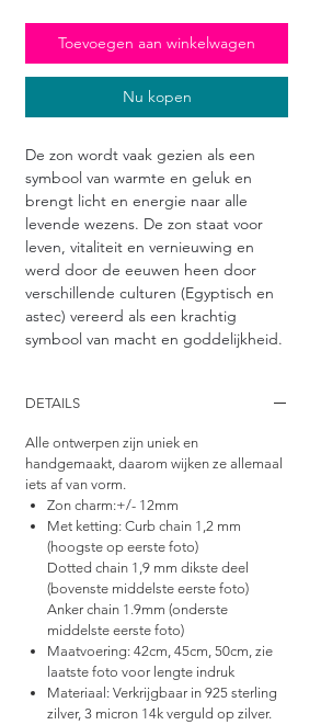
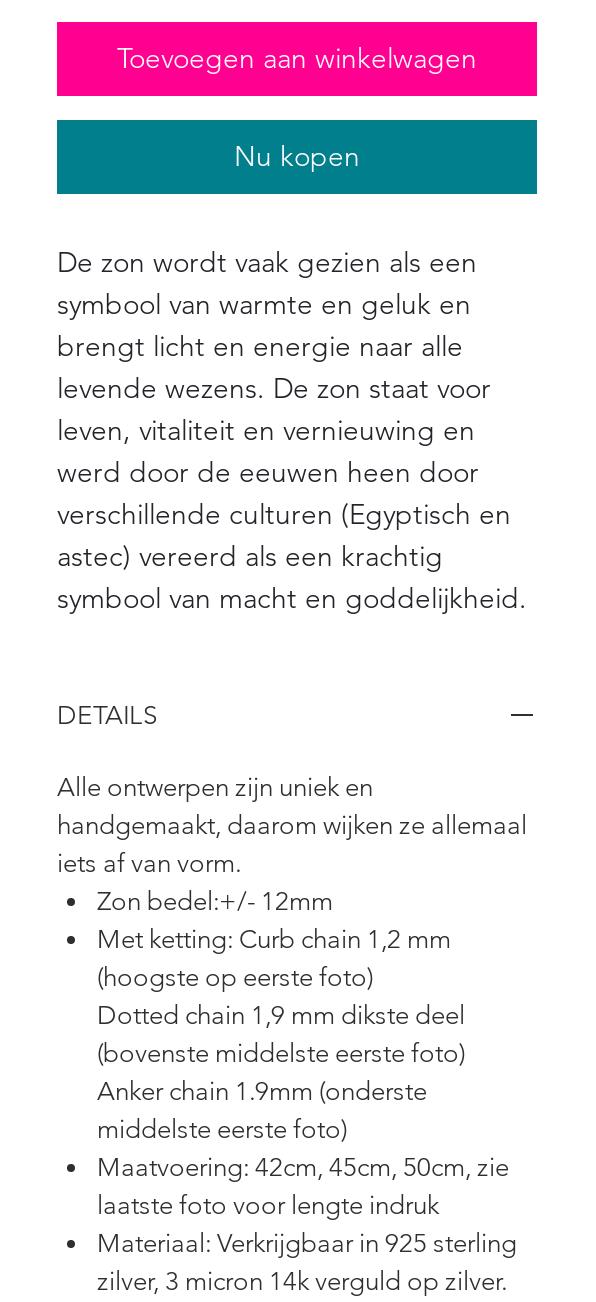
[47,497,179,513] Zon charm:+/- 12mm -> [97,886,333,916] Zon bedel:+/- 12mm

